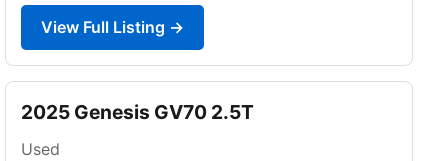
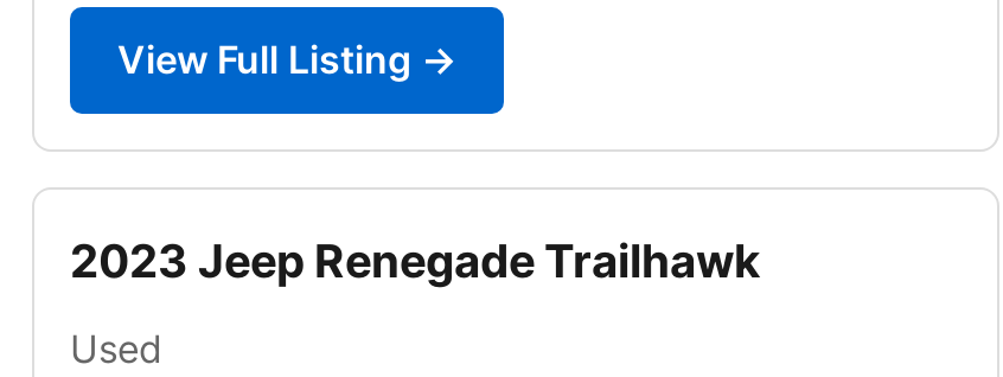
[21,100,254,124] 2025 Genesis GV70 2.5T -> [70,232,760,289] 2023 Jeep Renegade Trailhawk

